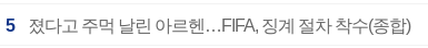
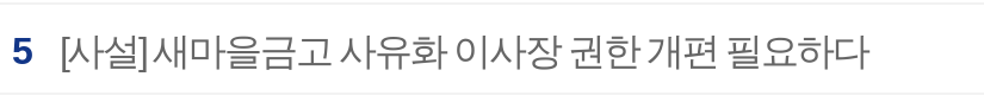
[28,16,410,35] 졌다고 주먹 날린 아르헨…FIFA, 징계 절차 착수(종합) -> [60,31,868,71] [사설] 새마을금고 사유화 이사장 권한 개편 필요하다

